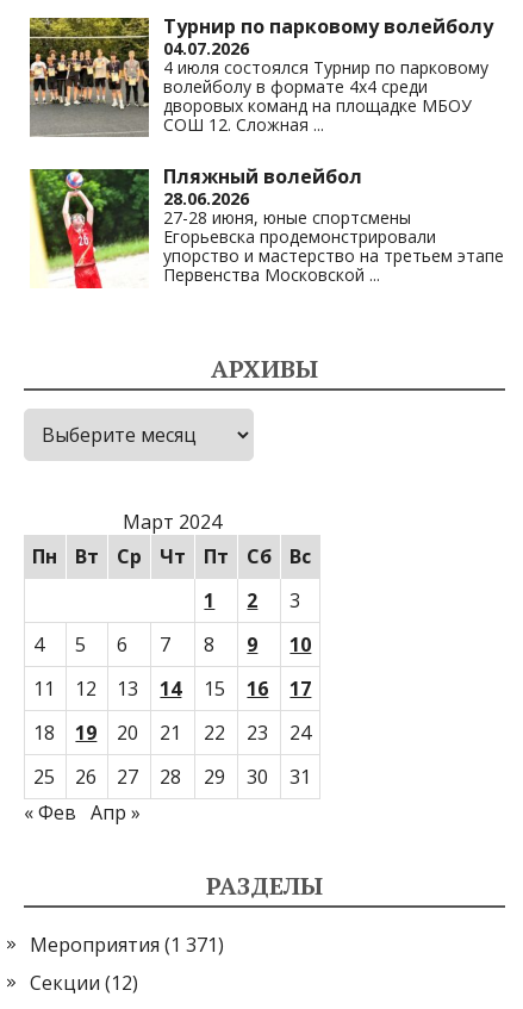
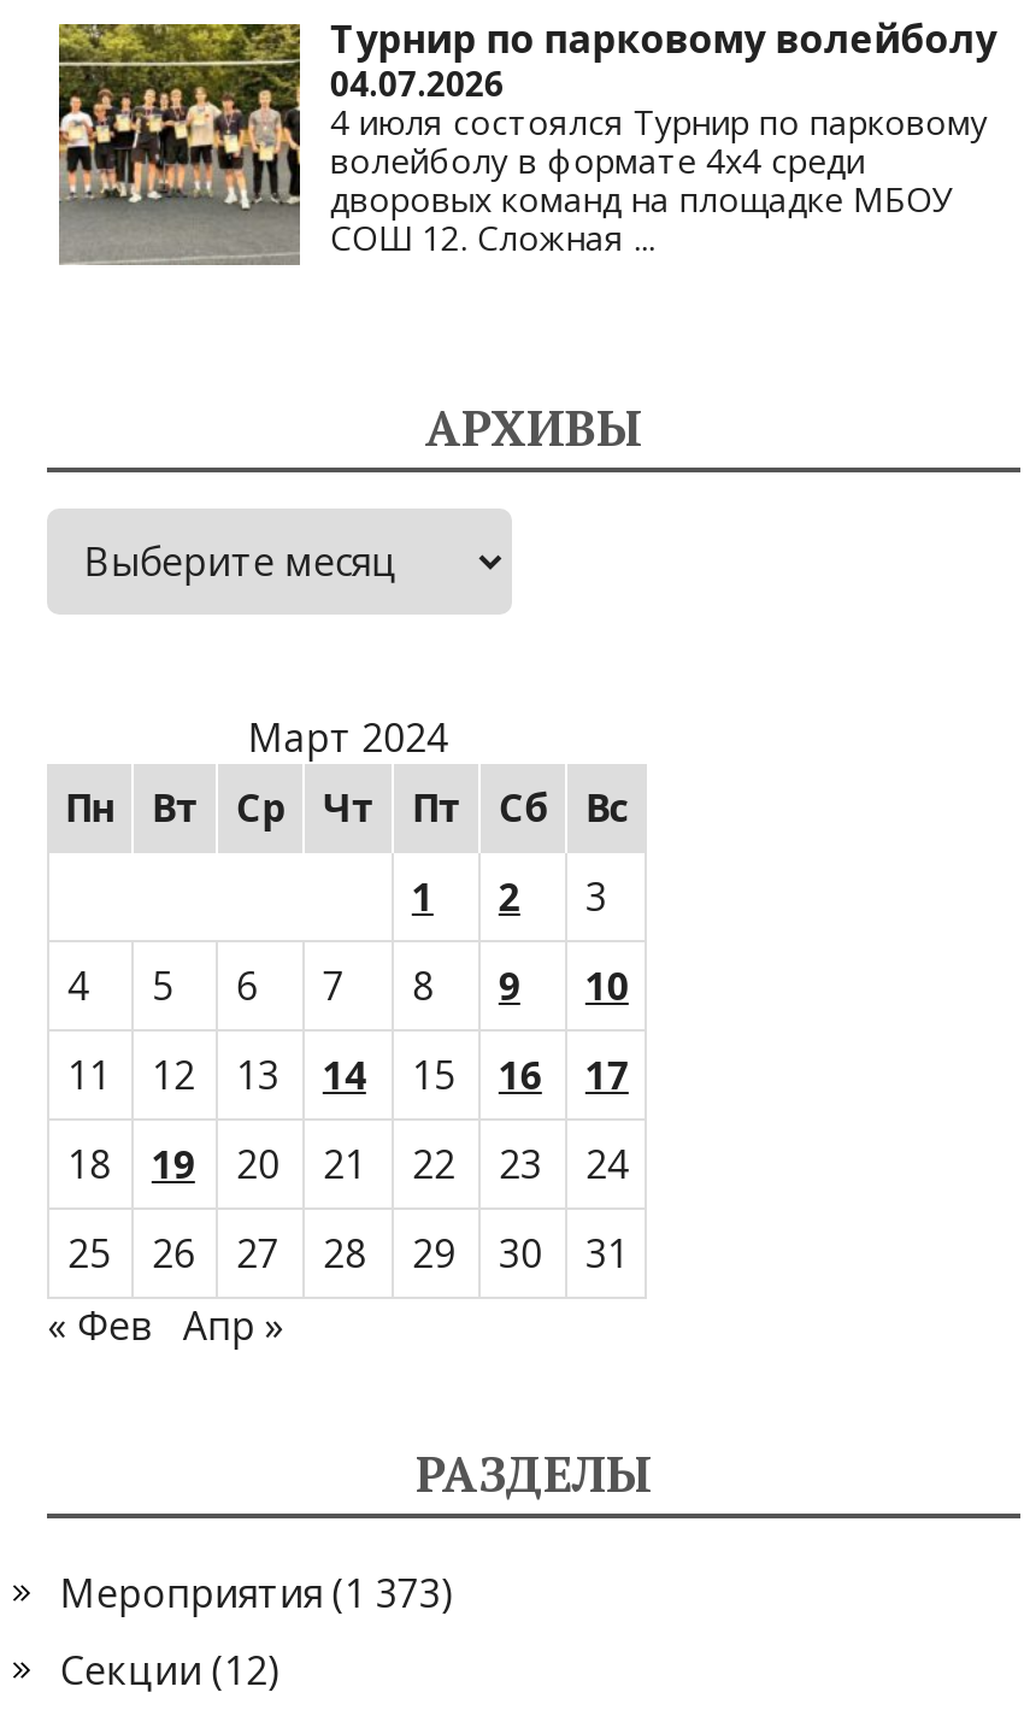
[30,164,504,289] [image] | Пляжный волейбол | 28.06.2026 | 27-28 июня, юные спортсмены | Егорьевска продемонстрировали | упорство и мастерство на третьем этапе | Первенства Московской... -> none
[30,932,224,958] Мероприятия (1 371) -> [60,1567,453,1620] Мероприятия (1 373)

